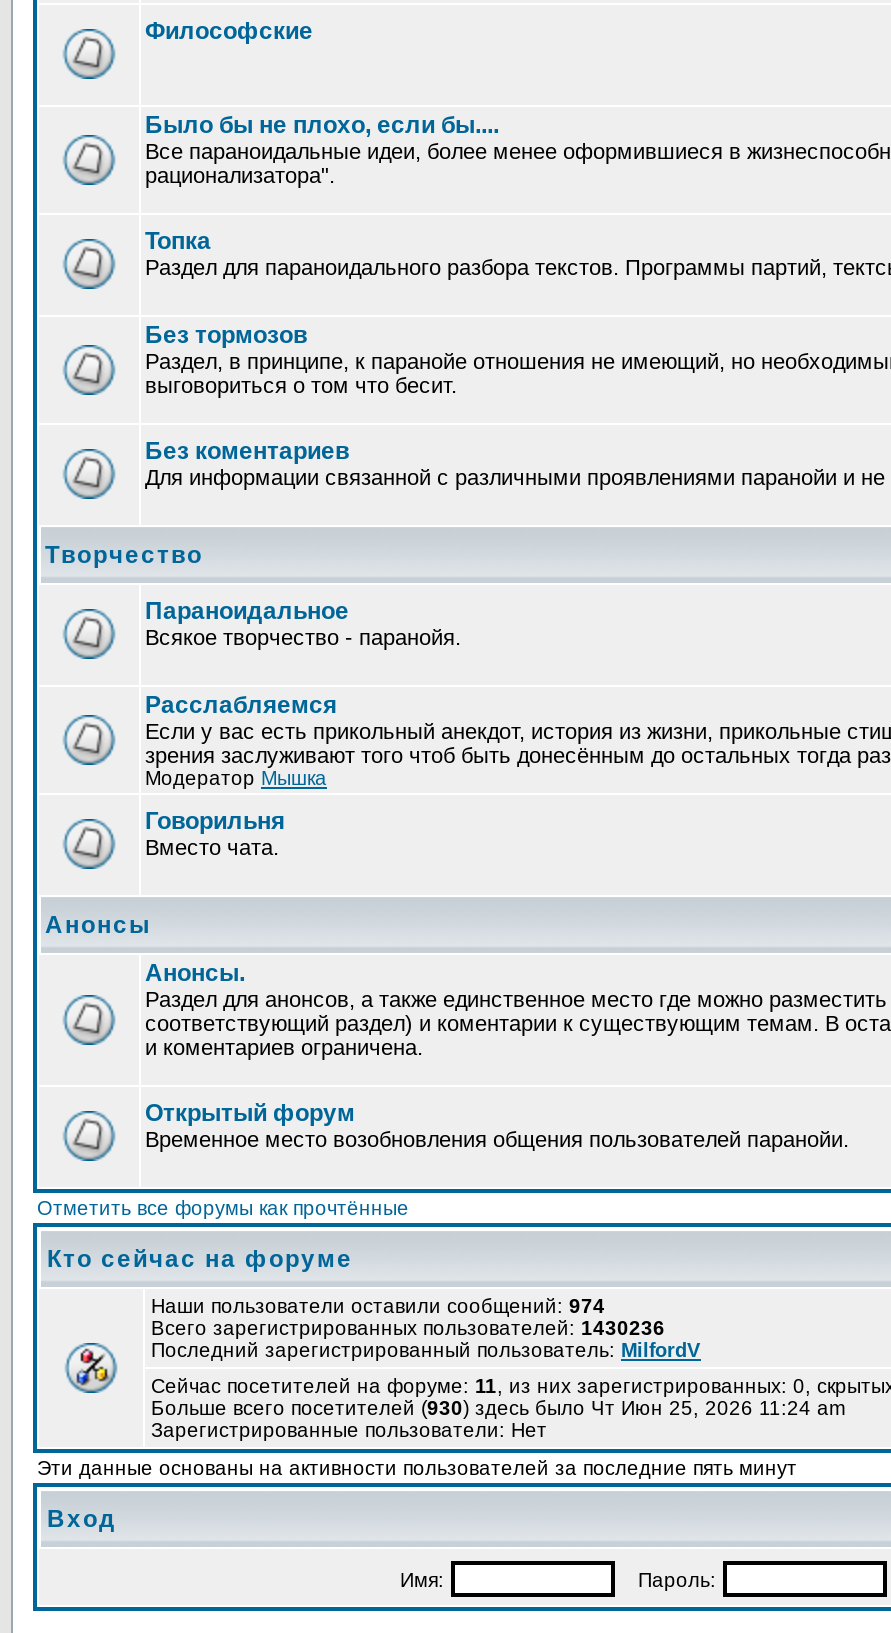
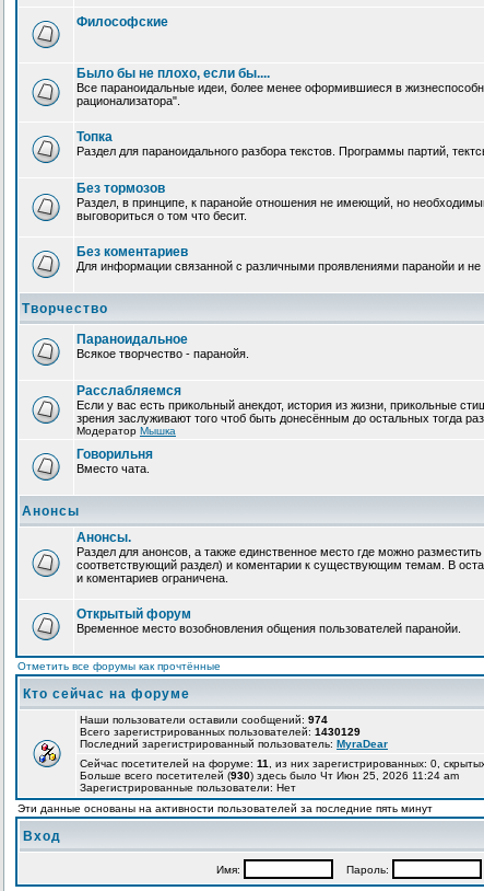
[151,1317,665,1339] Всего зарегистрированных пользователей: 1430236 -> [80,726,361,738] Всего зарегистрированных пользователей: 1430129
[151,1339,701,1361] Последний зарегистрированный пользователь: MilfordV -> [80,738,388,750] Последний зарегистрированный пользователь: MyraDear

